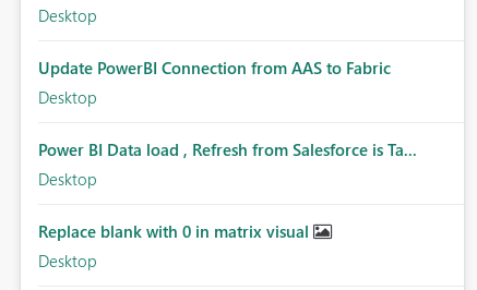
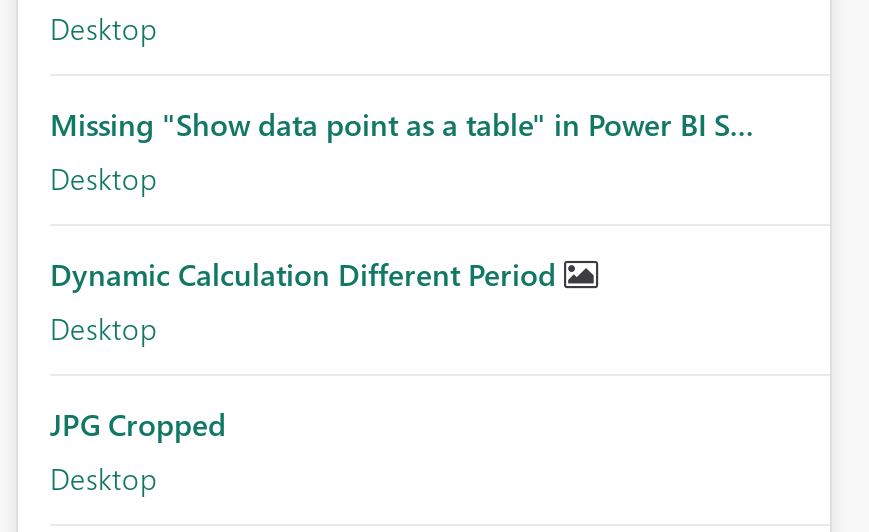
[38,57,391,79] Update PowerBI Connection from AAS to Fabric -> [50,105,754,145] Missing "Show data point as a table" in Power BI S...
[38,139,417,161] Power BI Data load , Refresh from Salesforce is Ta... -> [50,255,564,295] Dynamic Calculation Different Period
[38,221,313,242] Replace blank with 0 in matrix visual -> [50,405,226,445] JPG Cropped

